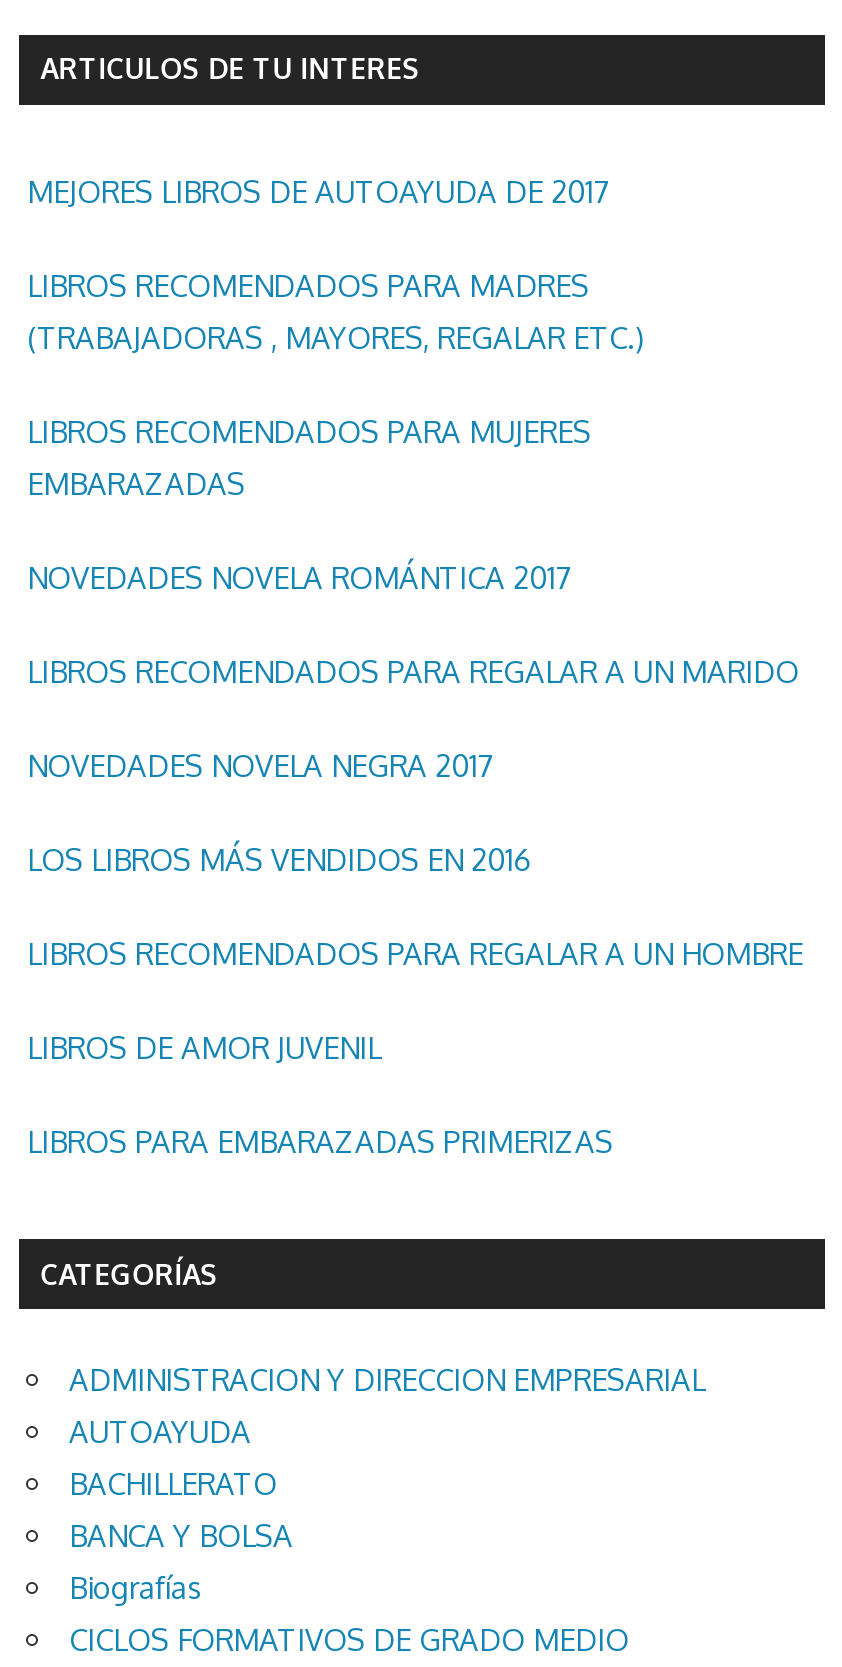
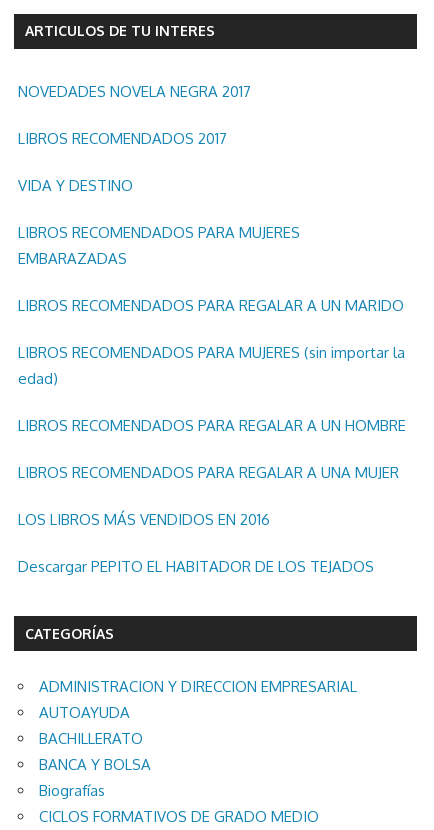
[27,172,645,356] MEJORES LIBROS DE AUTOAYUDA DE 2017 | LIBROS RECOMENDADOS PARA MADRES | (TRABAJADORAS , MAYORES, REGALAR ETC.) -> [18,129,227,195] LIBROS RECOMENDADOS 2017 | VIDA Y DESTINO
moved [27,412,591,502] -> [18,223,300,268]: LIBROS RECOMENDADOS PARA MUJERES | EMBARAZADAS
[27,558,571,596] NOVEDADES NOVELA ROMÁNTICA 2017 -> none
moved [27,652,799,690] -> [18,296,404,315]: LIBROS RECOMENDADOS PARA REGALAR A UN MARIDO
none -> [18,343,405,388] LIBROS RECOMENDADOS PARA MUJERES (sin importar la | edad)
moved [27,746,493,784] -> [18,82,251,101]: NOVEDADES NOVELA NEGRA 2017
moved [27,840,531,878] -> [18,510,270,529]: LOS LIBROS MÁS VENDIDOS EN 2016
moved [27,934,803,972] -> [18,416,406,435]: LIBROS RECOMENDADOS PARA REGALAR A UN HOMBRE
[27,1028,613,1160] LIBROS DE AMOR JUVENIL | LIBROS PARA EMBARAZADAS PRIMERIZAS -> [18,463,399,576] LIBROS RECOMENDADOS PARA REGALAR A UNA MUJER | Descargar PEPITO EL HABITADOR DE LOS TEJADOS

